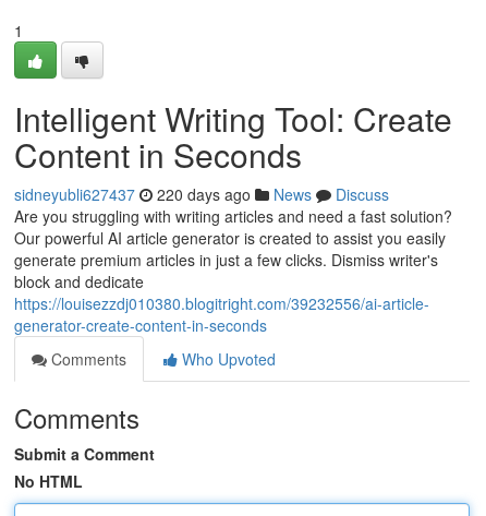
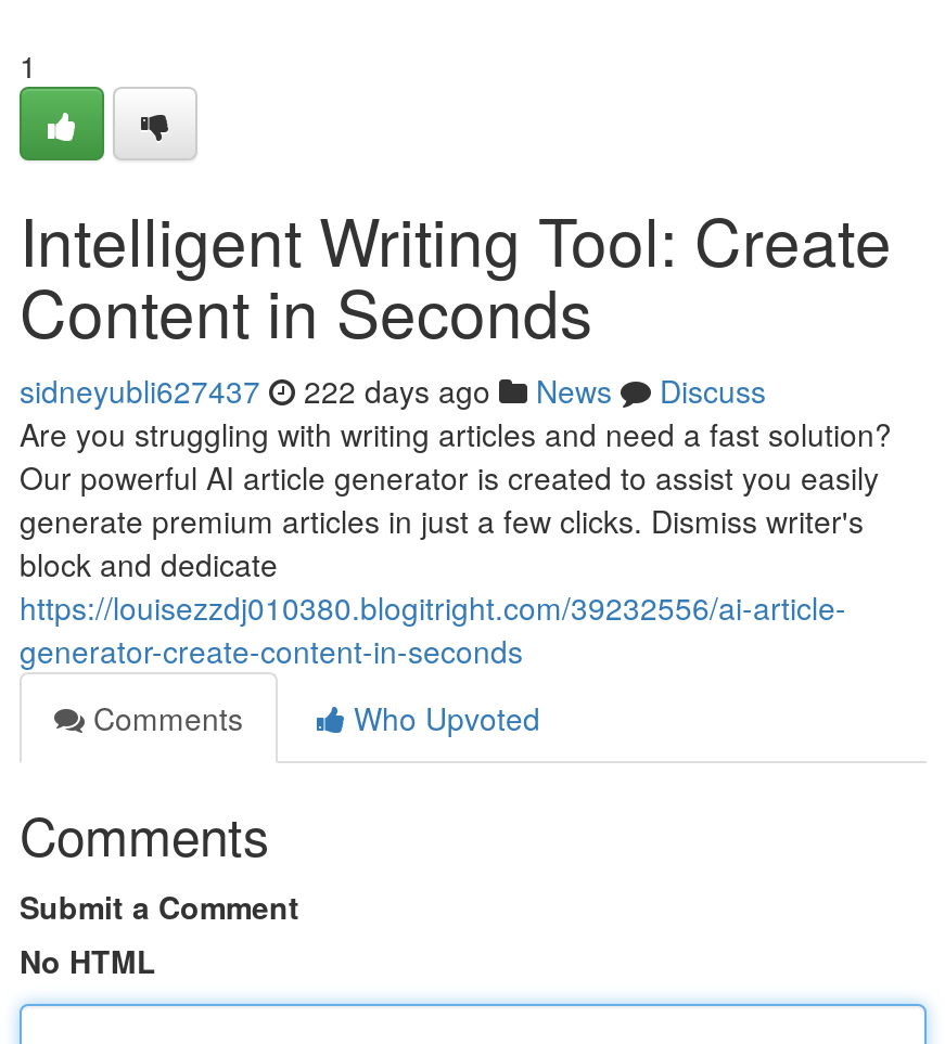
[14,183,389,205] sidneyubli627437 220 days ago News Discuss -> [20,369,766,412] sidneyubli627437 222 days ago News Discuss

